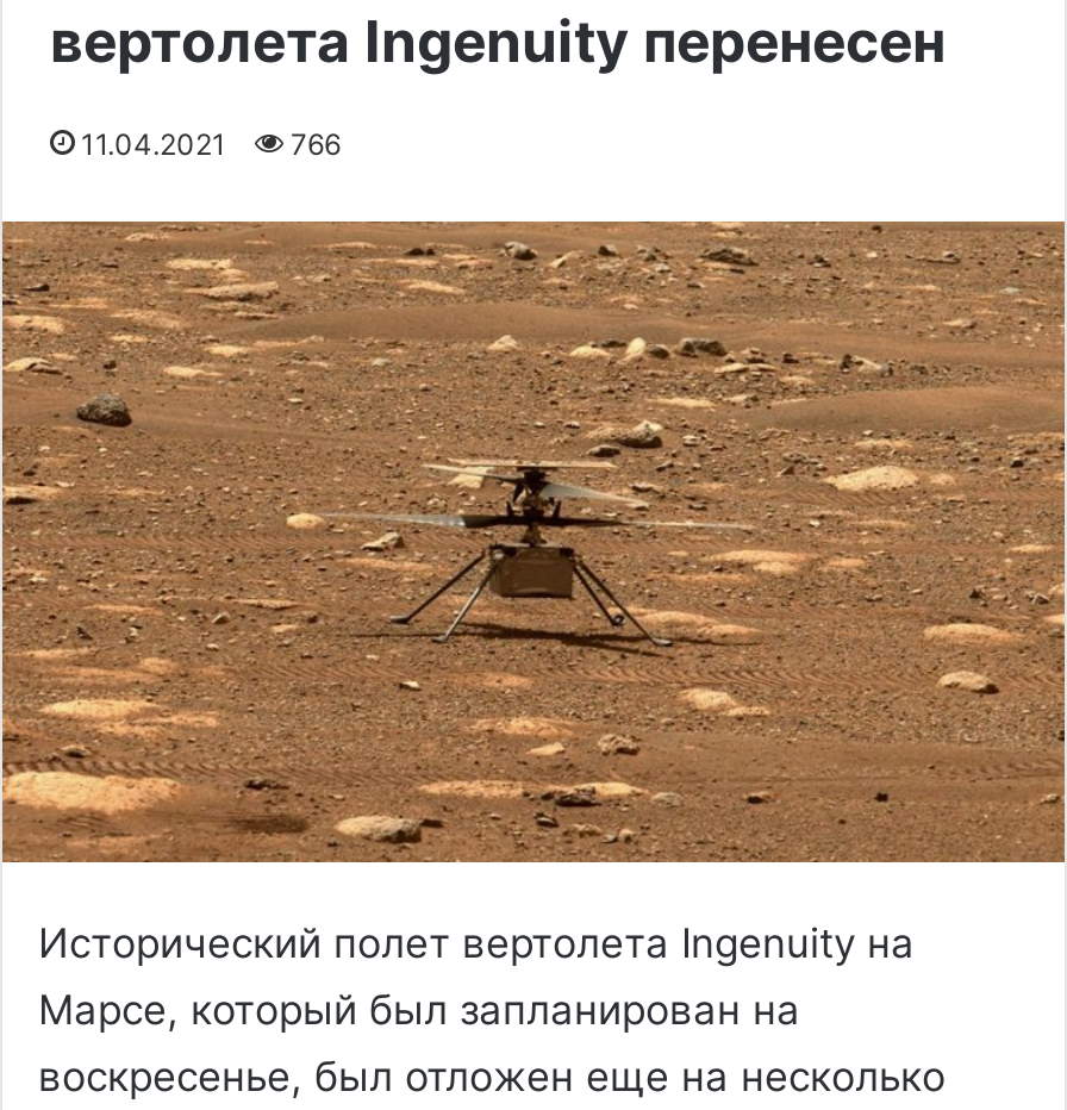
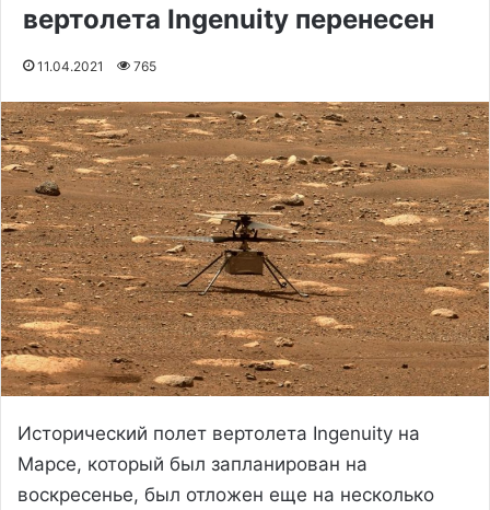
[81,126,341,162] 11.04.2021 766 -> [37,58,156,74] 11.04.2021 765

